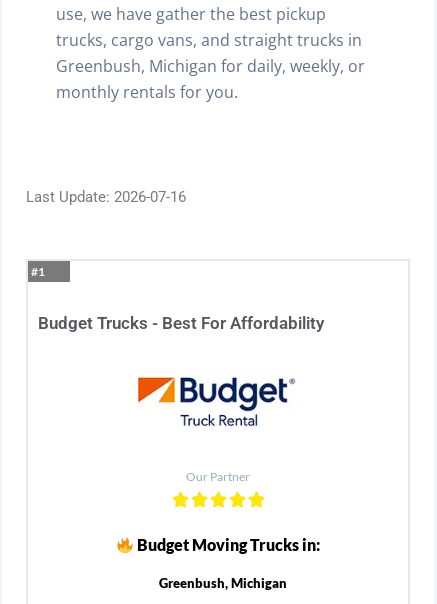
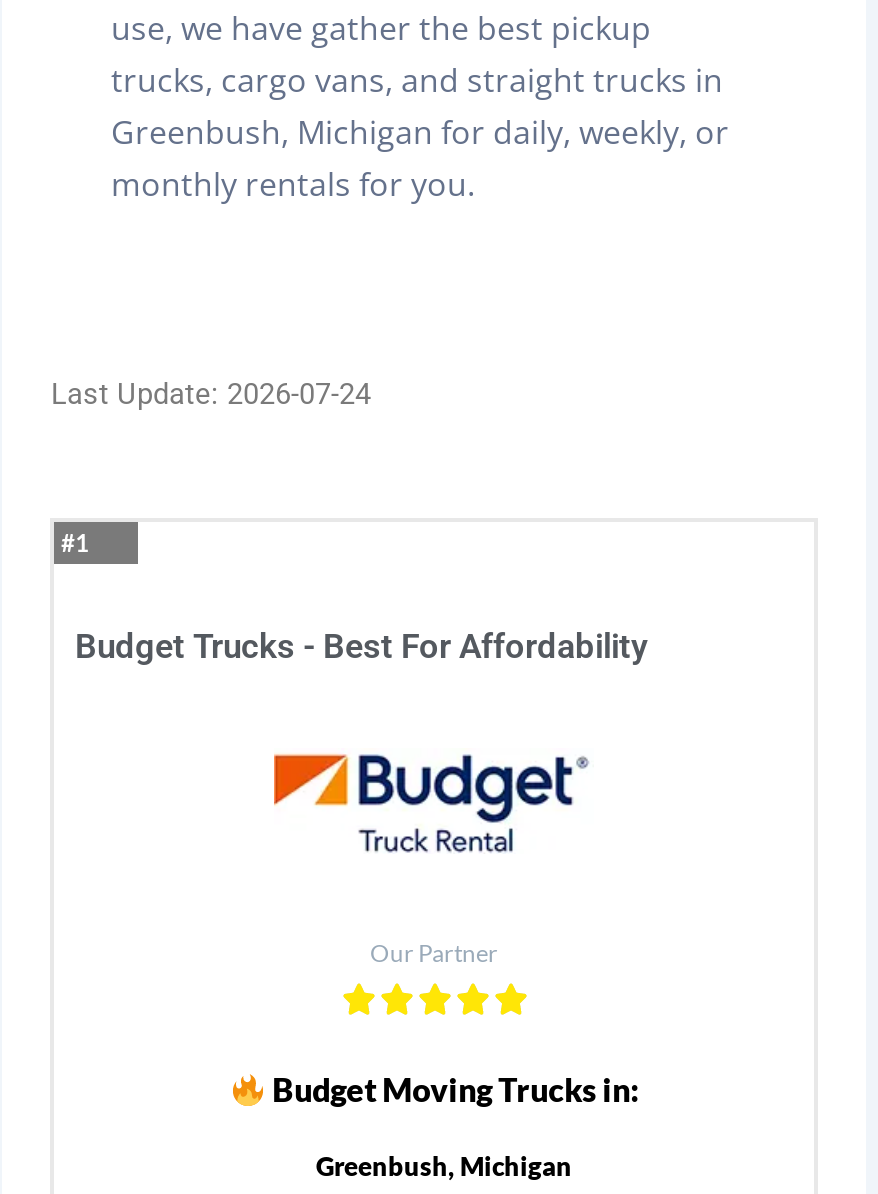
[26,188,186,206] Last Update: 2026-07-16 -> [51,376,371,412] Last Update: 2026-07-24

